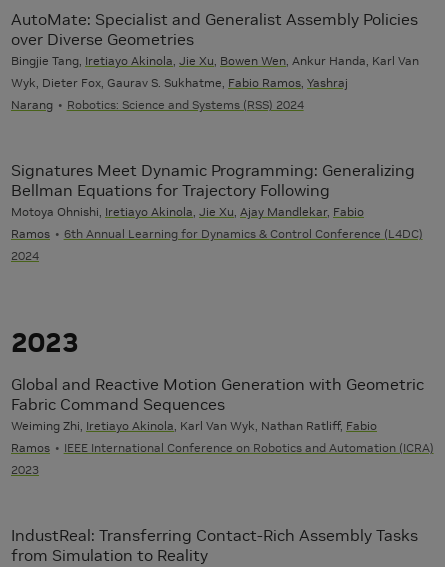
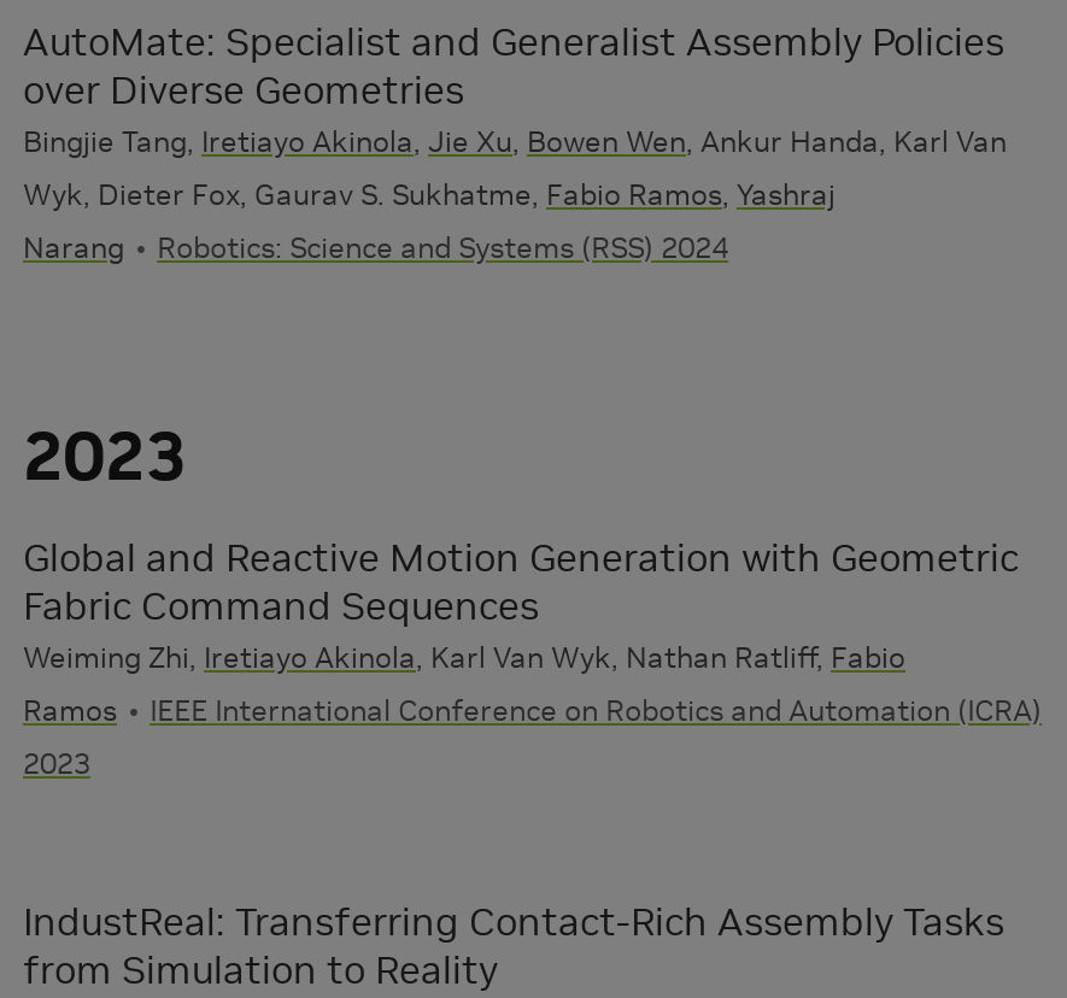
[11,160,423,263] Signatures Meet Dynamic Programming: Generalizing | Bellman Equations for Trajectory Following | Motoya Ohnishi, Iretiayo Akinola, Jie Xu, Ajay Mandlekar, Fabio | Ramos | 6th Annual Learning for Dynamics & Control Conference (L4DC) | 2024 -> none

